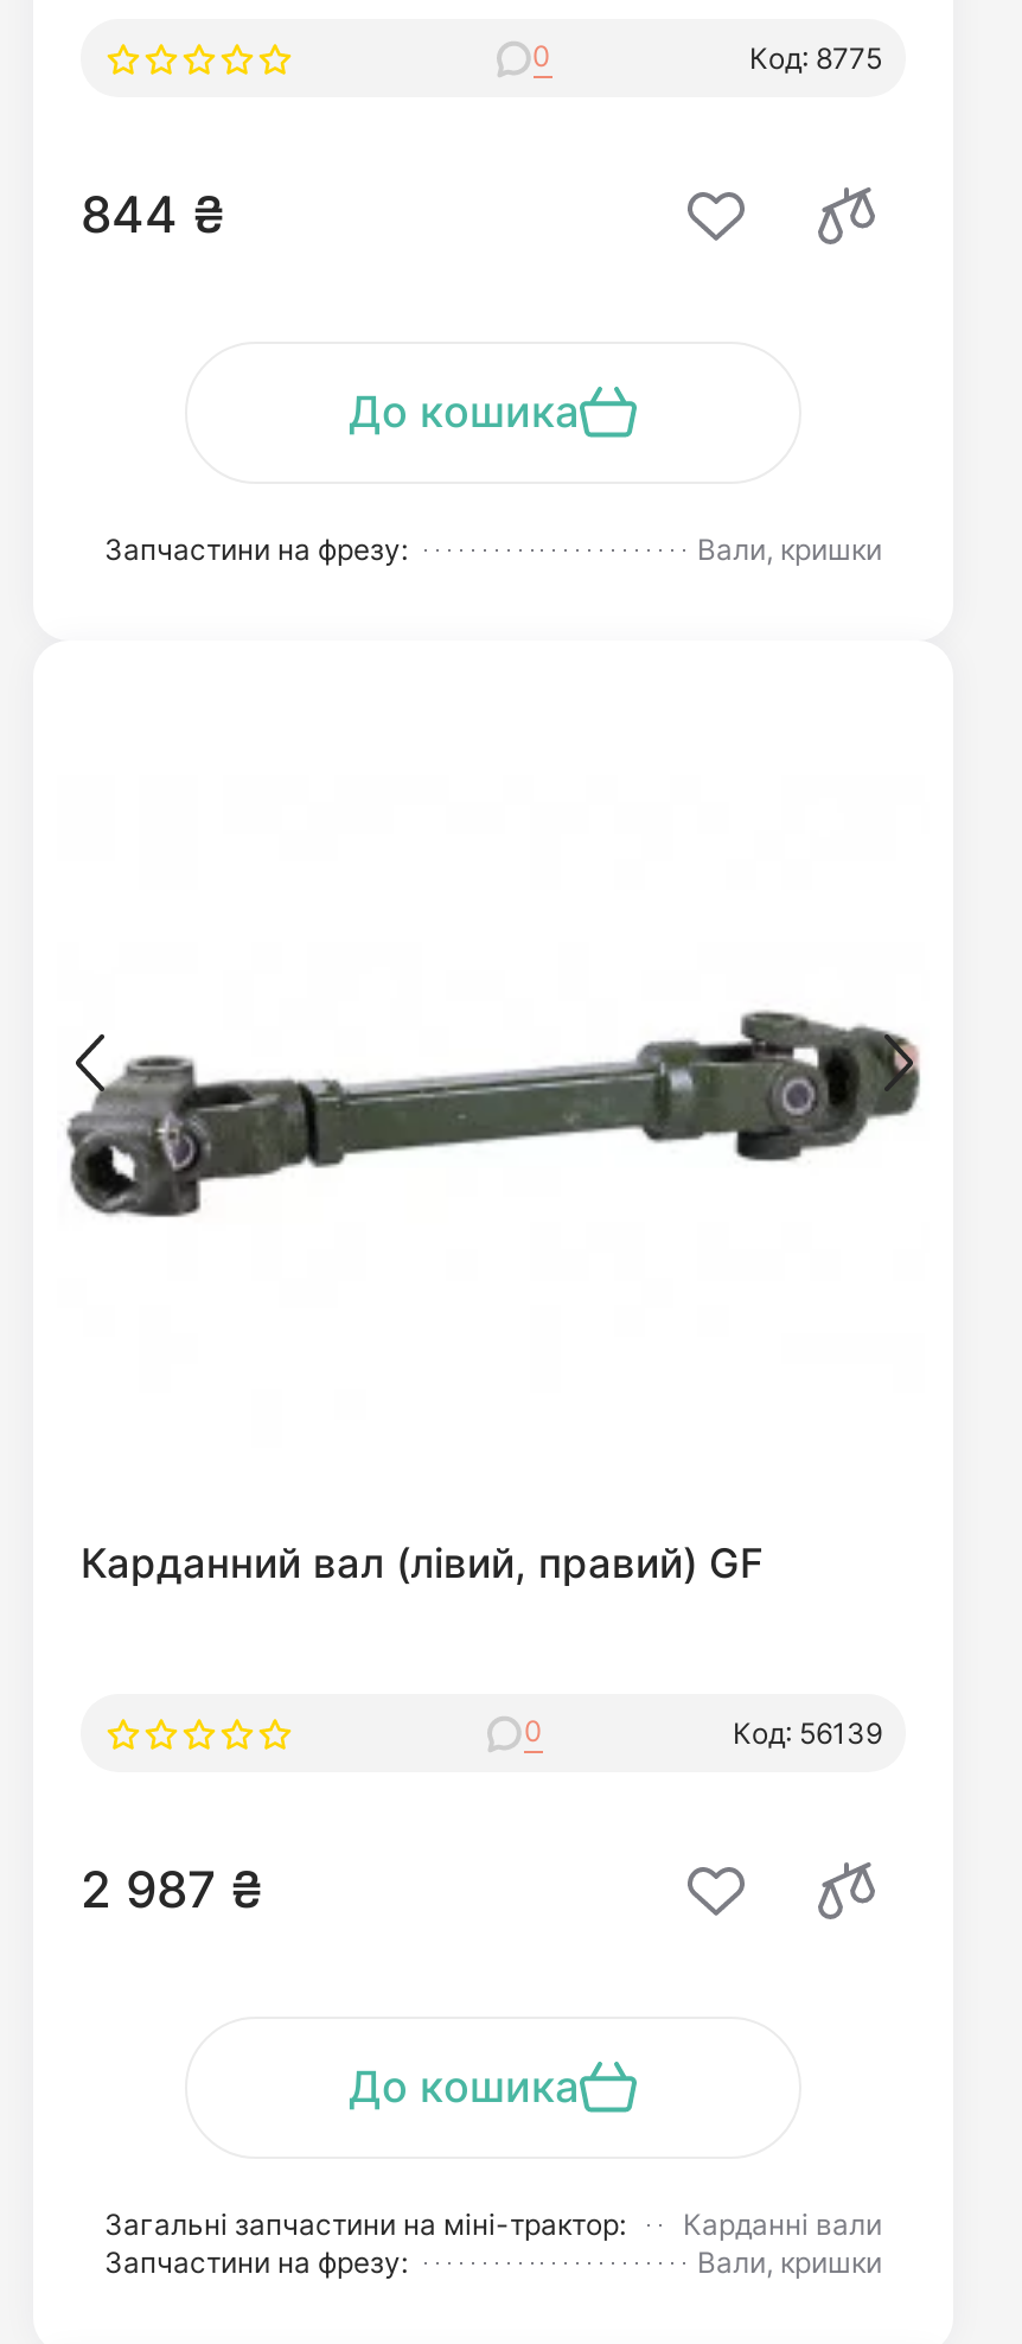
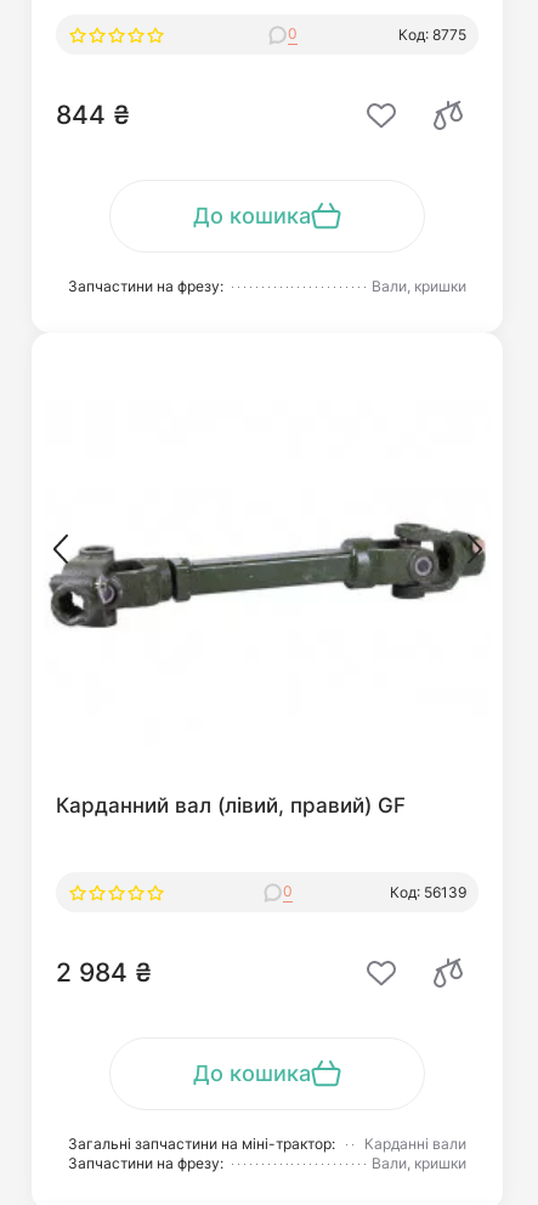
[81,1860,263,1919] 2 987 ₴ -> [56,957,152,988] 2 984 ₴

